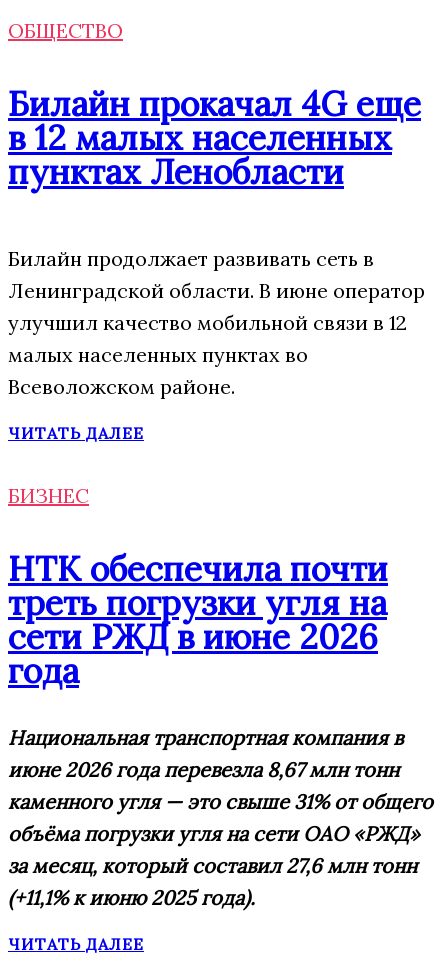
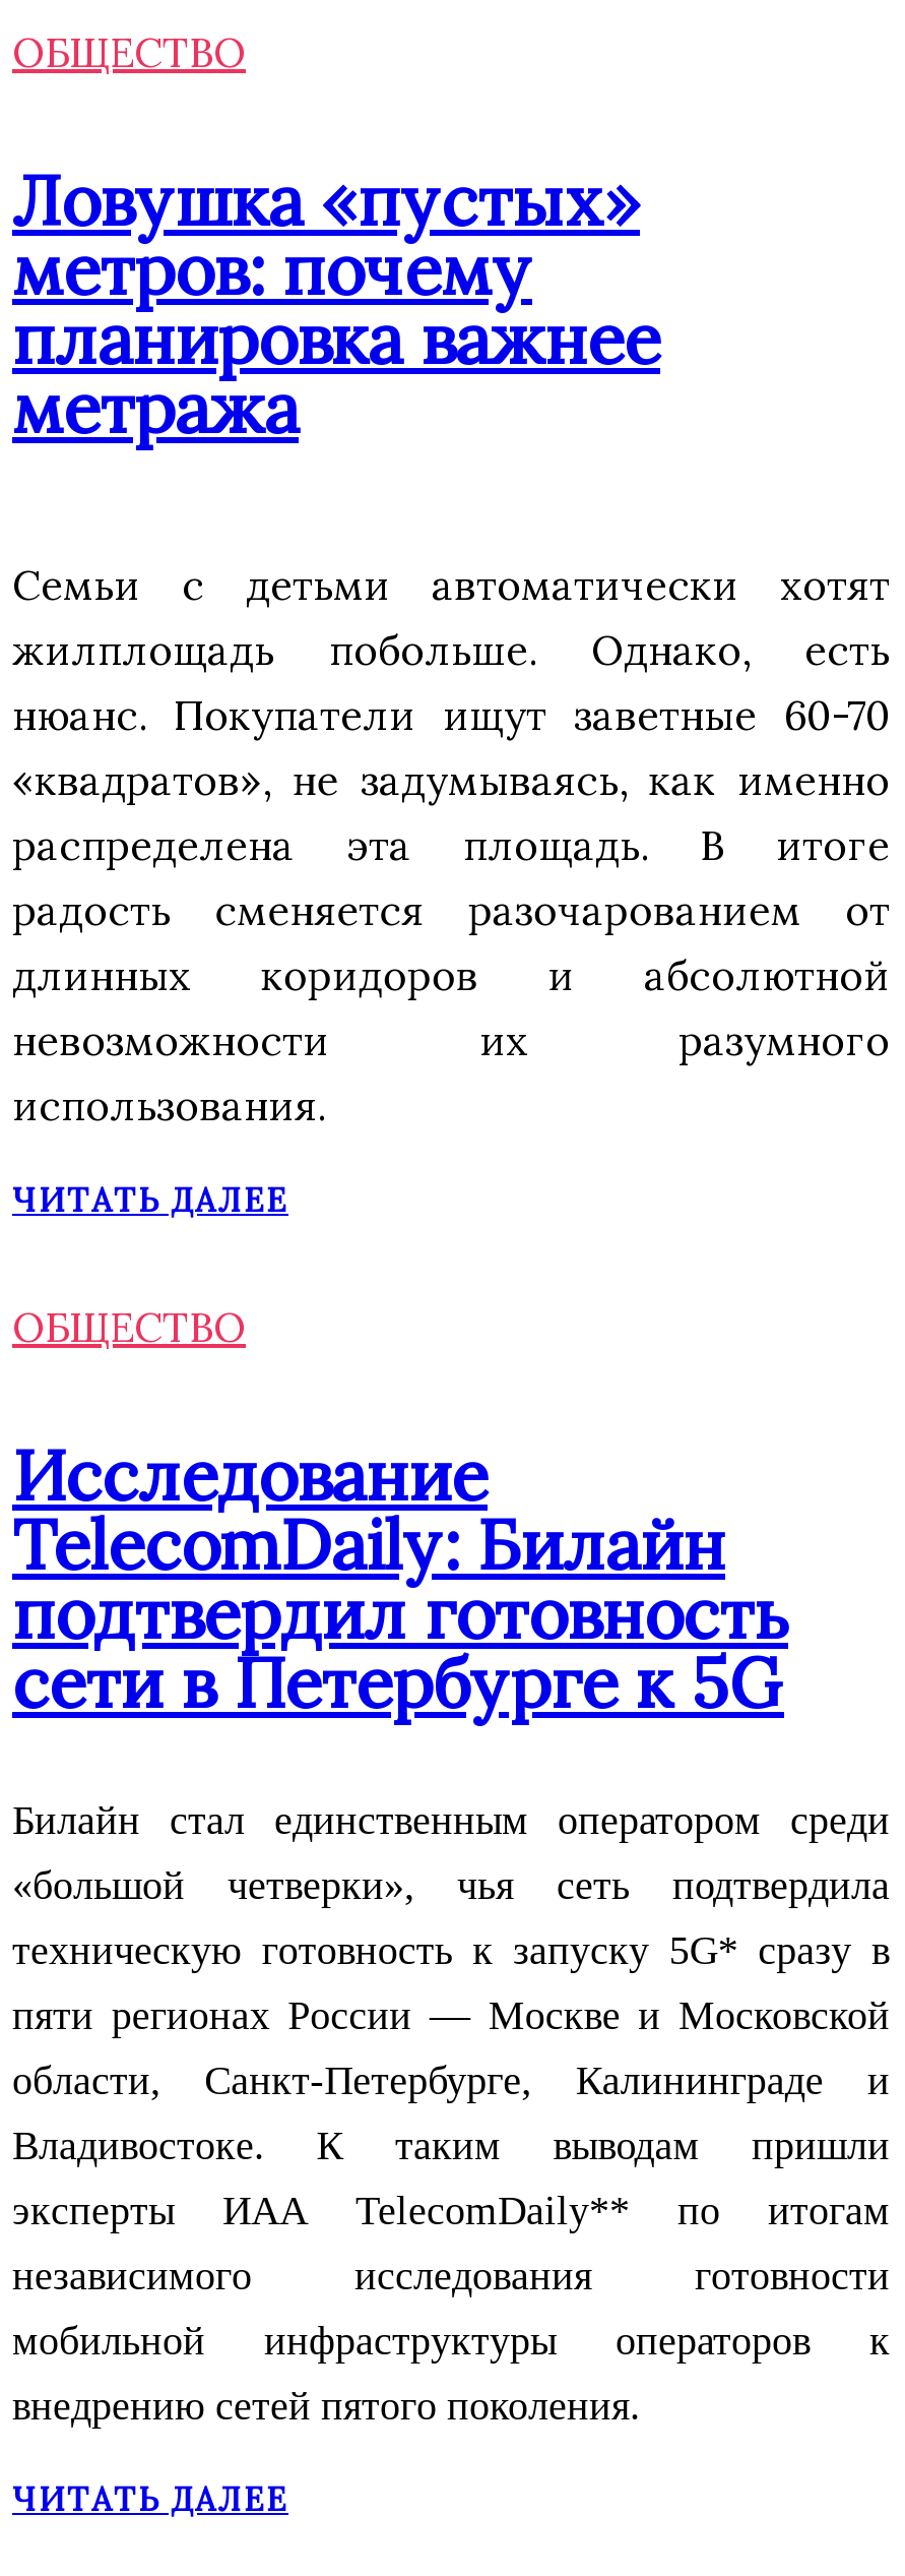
[8,82,421,193] Билайн прокачал 4G еще | в 12 малых населенных | пунктах Ленобласти -> [12,157,660,451] Ловушка «пустых» | метров: почему | планировка важнее | метража
[8,246,425,399] Билайн продолжает развивать сеть в | Ленинградской области. В июне оператор | улучшил качество мобильной связи в 12 | малых населенных пунктах во | Всеволожском районе. -> [12,559,890,1130] Семьи с детьми автоматически хотят | жилплощадь побольше. Однако, есть | нюанс. Покупатели ищут заветные 60-70 | «квадратов», не задумываясь, как именно | распределена эта площадь. В итоге | радость сменяется разочарованием от | длинных коридоров и абсолютной | невозможности их разумного | использования.
[8,483,433,910] БИЗНЕС | НТК обеспечила почти | треть погрузки угля на | сети РЖД в июне 2026 | года | Национальная транспортная компания в | июне 2026 года перевезла 8,67 млн тонн | каменного угля — это свыше 31% от общего | объёма погрузки угля на сети ОАО «РЖД» | за месяц, который составил 27,6 млн тонн | (+11,1% к июню 2025 года). -> [12,1301,890,2428] ОБЩЕСТВО | Исследование | TelecomDaily: Билайн | подтвердил готовность | сети в Петербурге к 5G | Билайн стал единственным оператором среди | «большой четверки», чья сеть подтвердила | техническую готовность к запуску 5G* сразу в | пяти регионах России — Москве и Московской | области, Санкт-Петербурге, Калининграде и | Владивостоке. К таким выводам пришли | эксперты ИАА TelecomDaily** по итогам | независимого исследования готовности | мобильной инфраструктуры операторов к | внедрению сетей пятого поколения.

